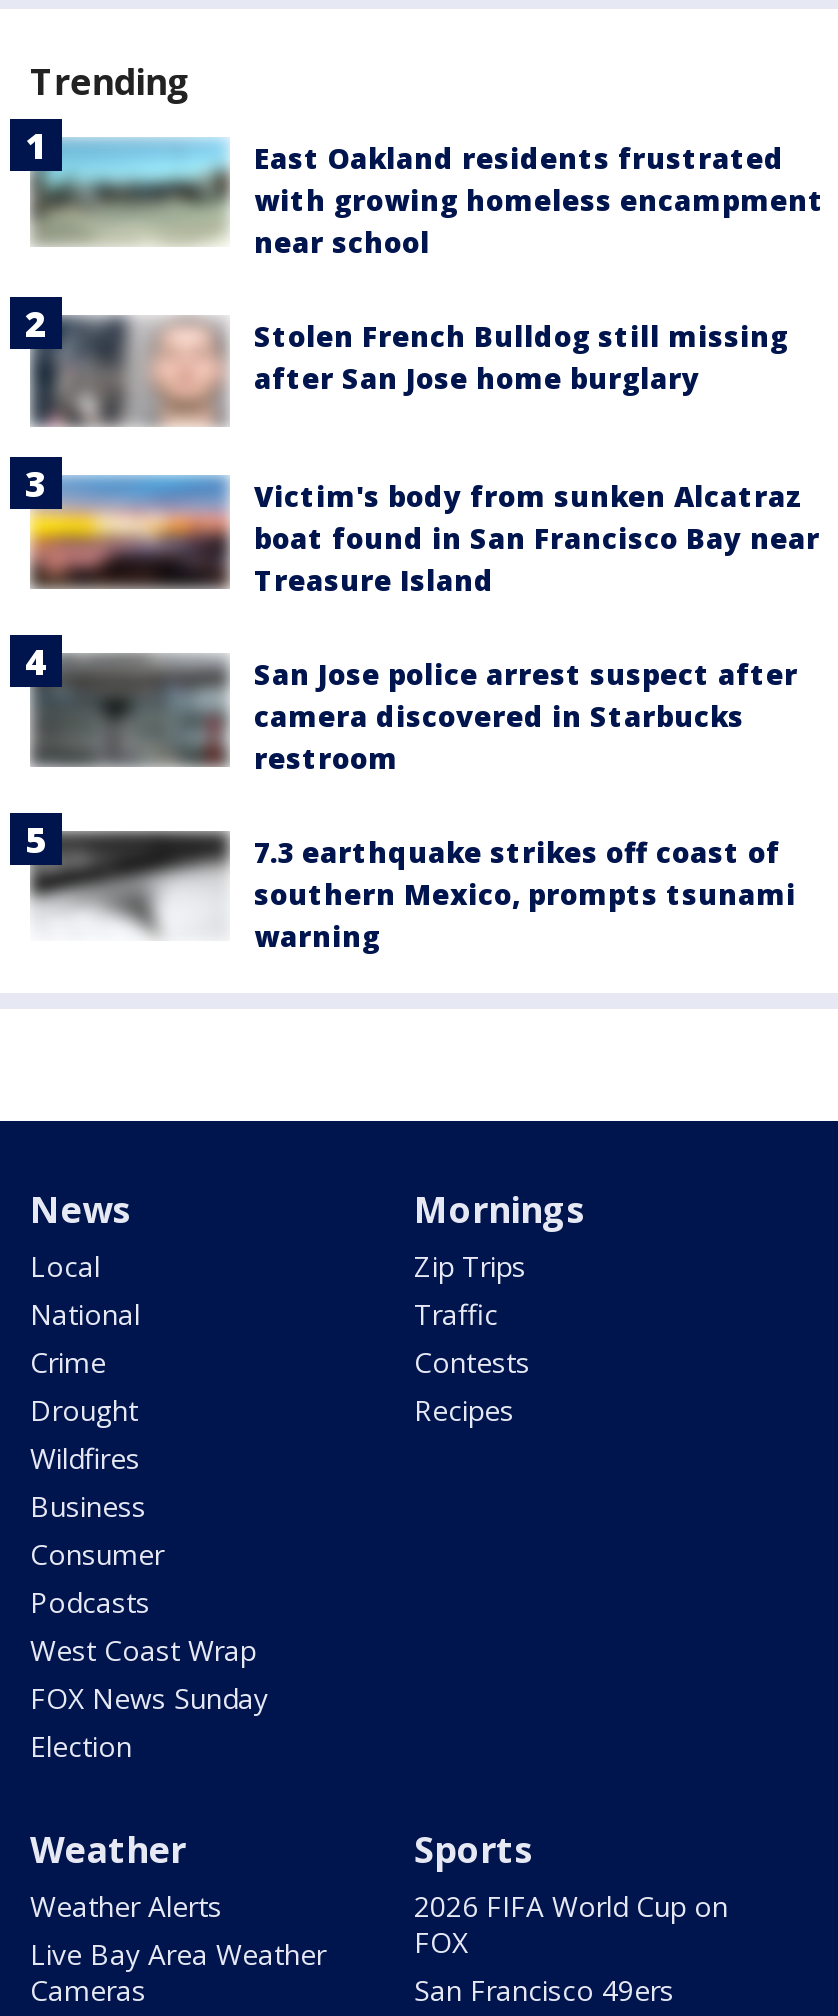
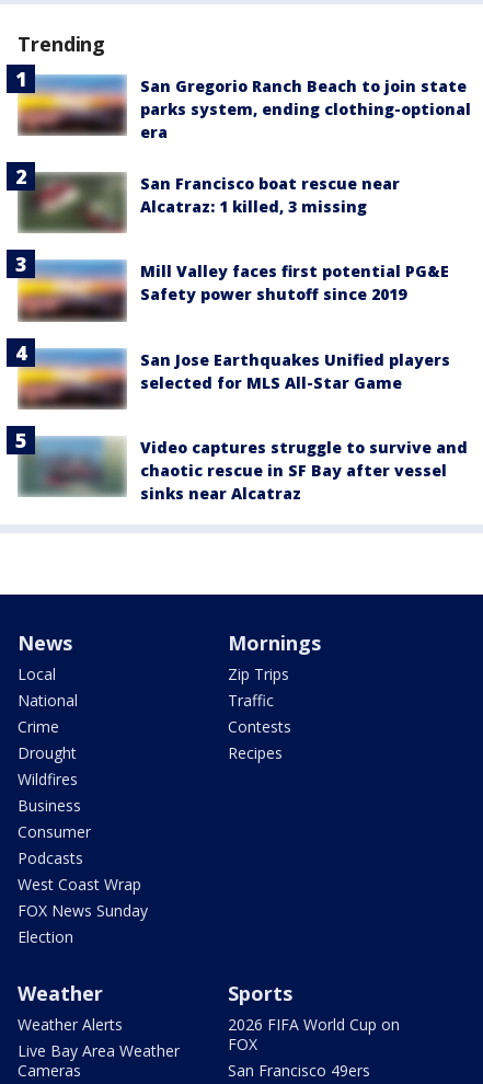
[30,139,824,261] [image] | East Oakland residents frustrated | with growing homeless encampment | near school -> [18,76,471,142] [image] | San Gregorio Ranch Beach to join state | parks system, ending clothing-optional | era
[36,311,788,425] [image] | Stolen French Bulldog still missing | after San Jose home burglary -> [31,172,400,233] [image] | San Francisco boat rescue near | Alcatraz: 1 killed, 3 missing
[254,478,820,600] Victim's body from sunken Alcatraz | boat found in San Francisco Bay near | Treasure Island -> [140,261,449,305] Mill Valley faces first potential PG&E | Safety power shutoff since 2019
[10,619,798,785] [image] | San Jose police arrest suspect after | camera discovered in Starbucks | restroom -> [7,337,450,411] [image] | San Jose Earthquakes Unified players | selected for MLS All-Star Game
[34,831,796,956] [image] | 7.3 earthquake strikes off coast of | southern Mexico, prompts tsunami | warning -> [20,436,468,504] [image] | Video captures struggle to survive and | chaotic rescue in SF Bay after vessel | sinks near Alcatraz

